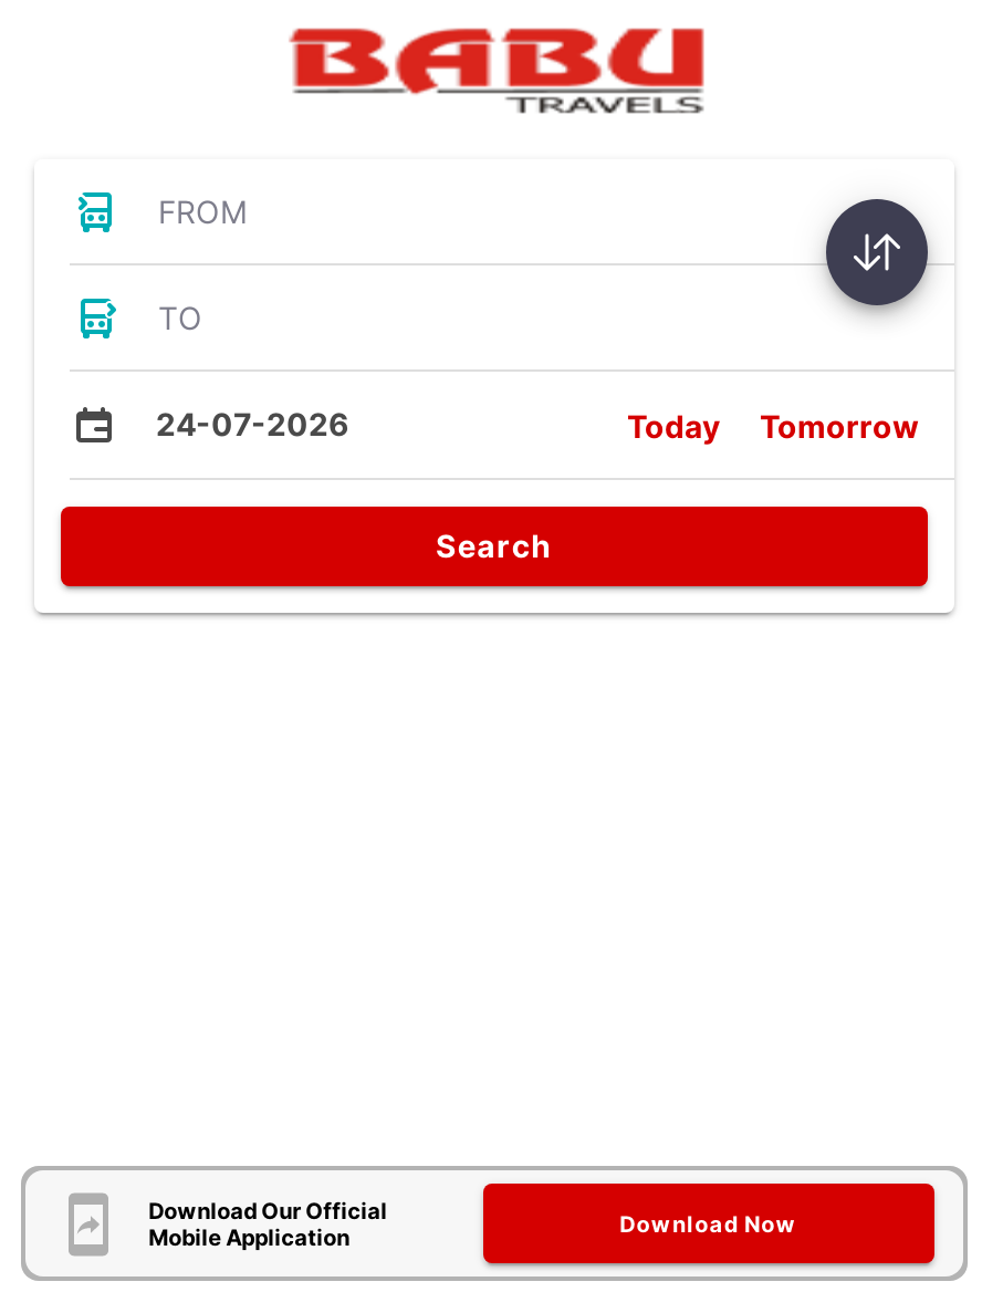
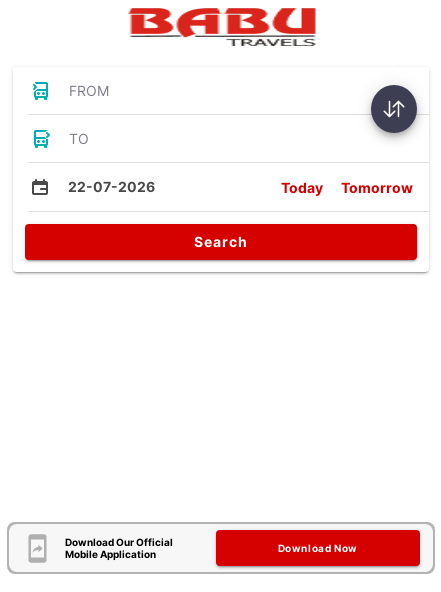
[156,405,348,442] 24-07-2026 -> [68,178,155,195] 22-07-2026

